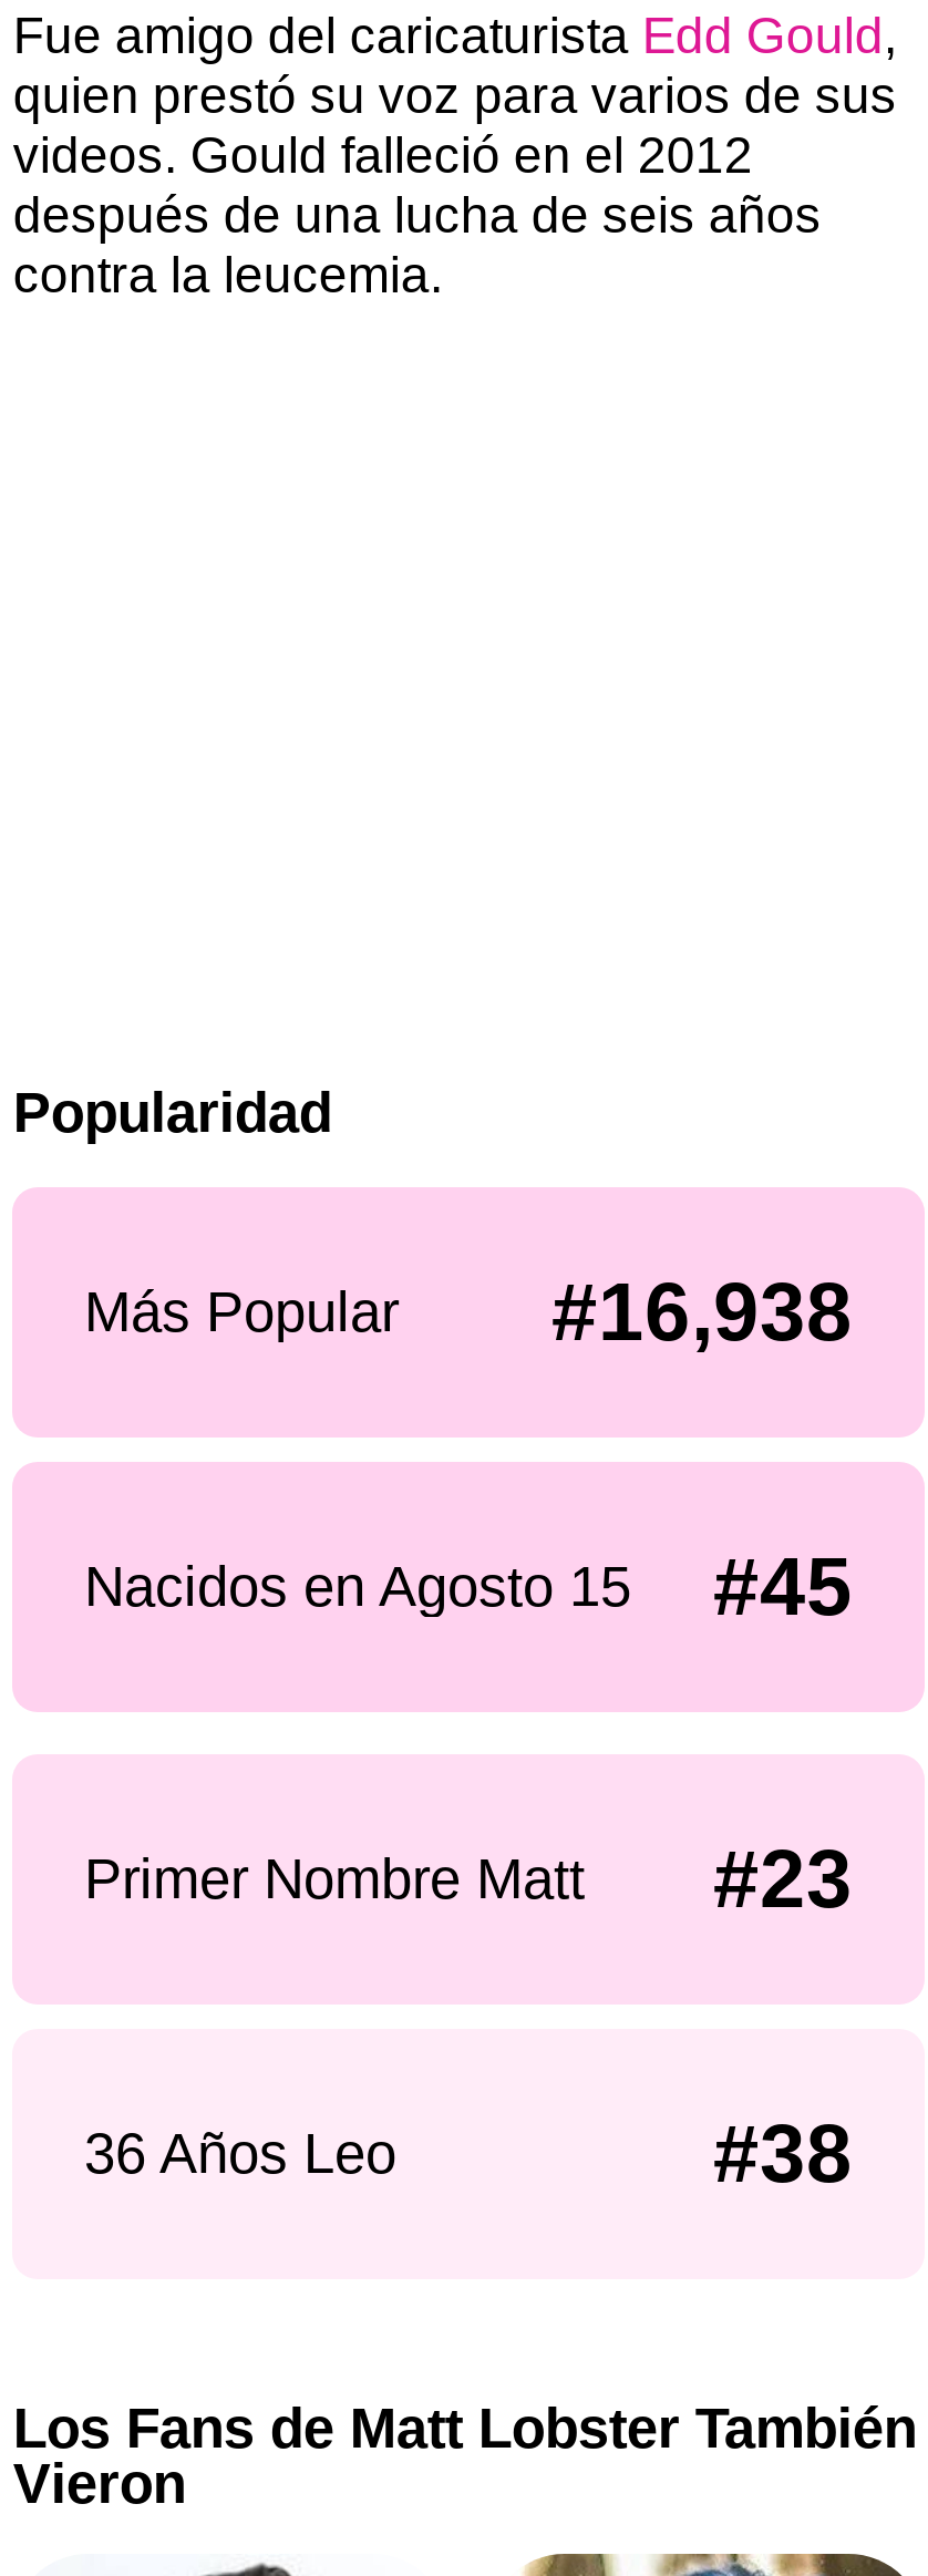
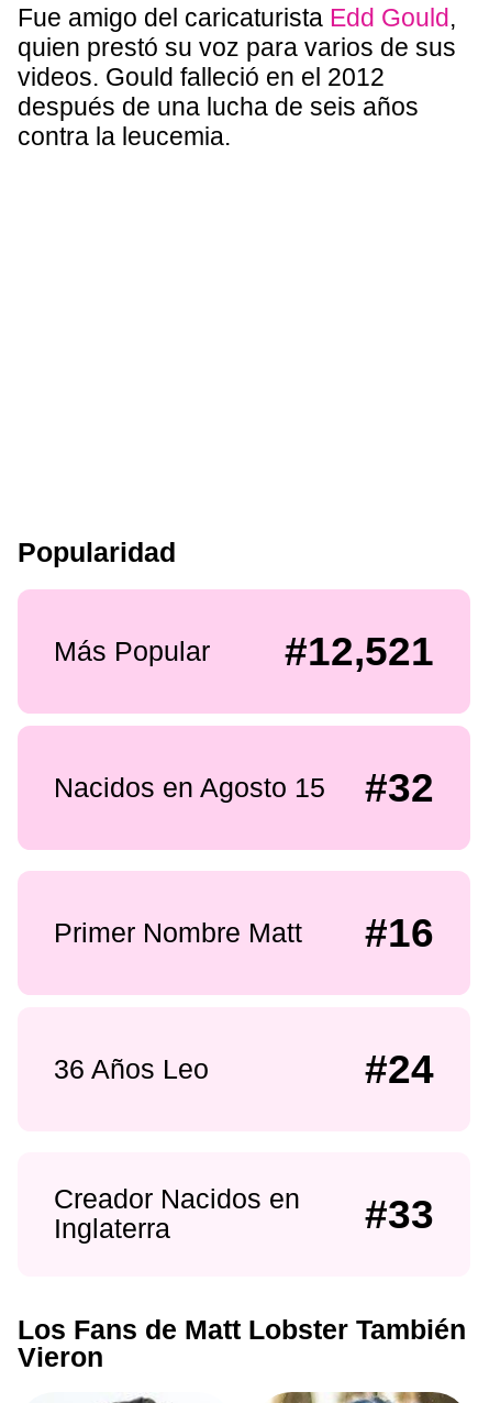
[551,1267,853,1358] #16,938 -> [285,629,435,674] #12,521
[84,1542,853,1633] Nacidos en Agosto 15 #45 -> [53,766,435,811] Nacidos en Agosto 15 #32
[713,1834,853,1924] #23 -> [365,910,435,955] #16
[713,2109,853,2200] #38 -> [53,1047,435,1244] #24 | Creador Nacidos en | Inglaterra | #33

